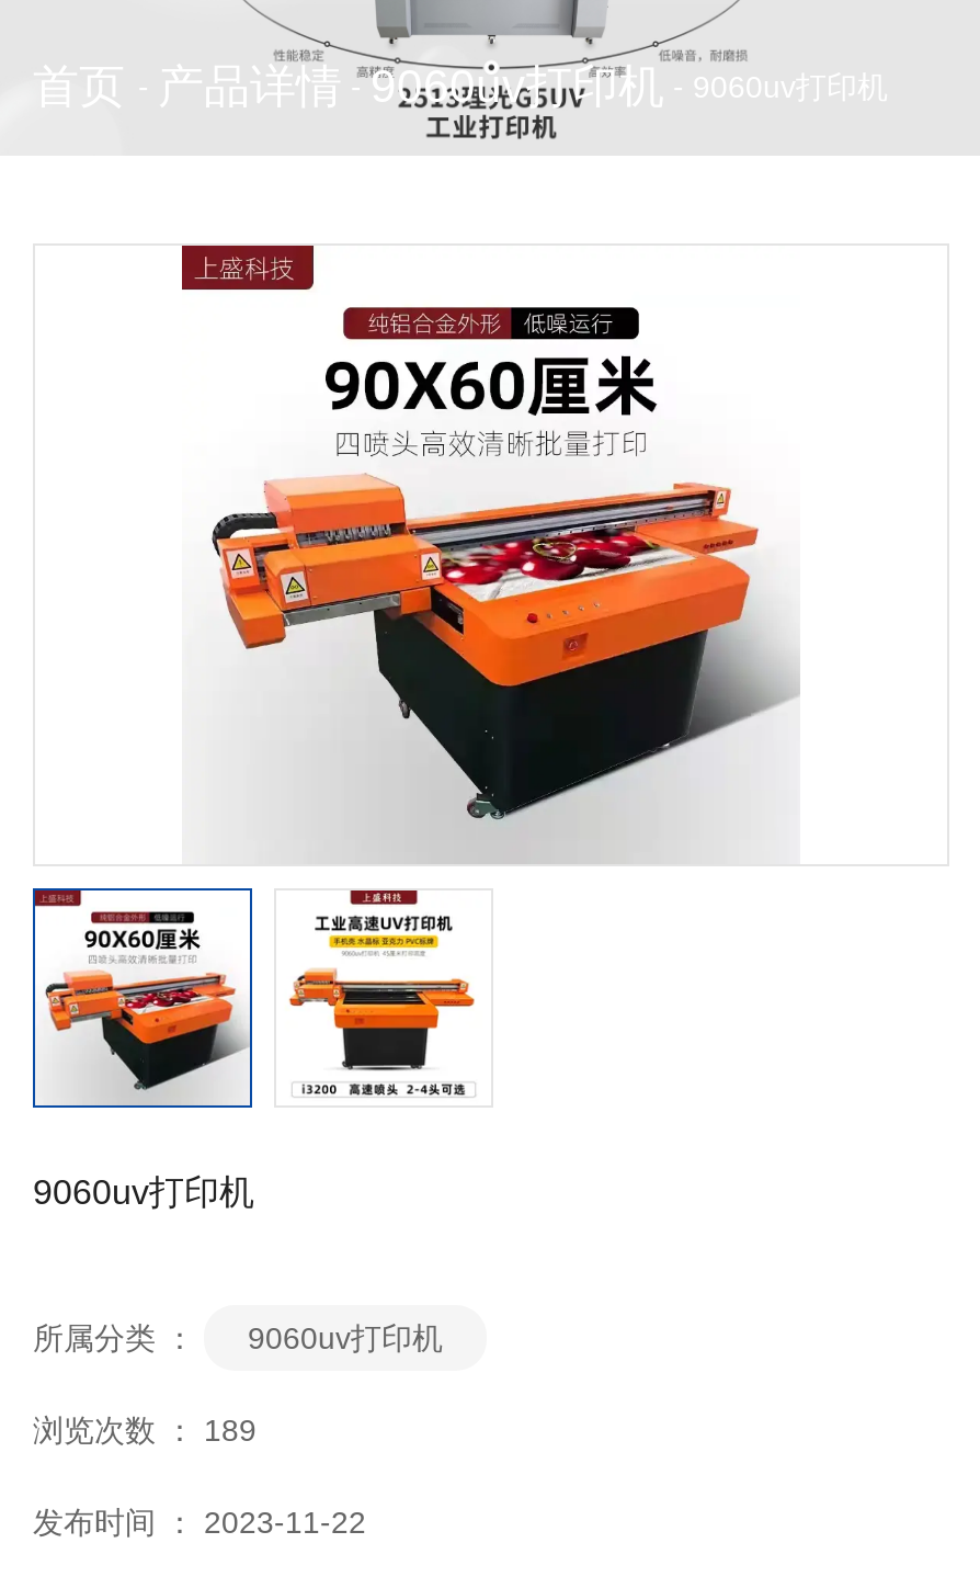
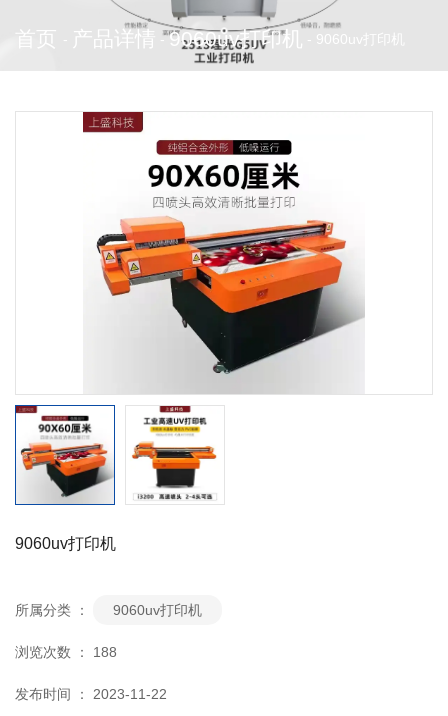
[33,1413,257,1448] 浏览次数 ：189 -> [15,644,117,660] 浏览次数 ：188

